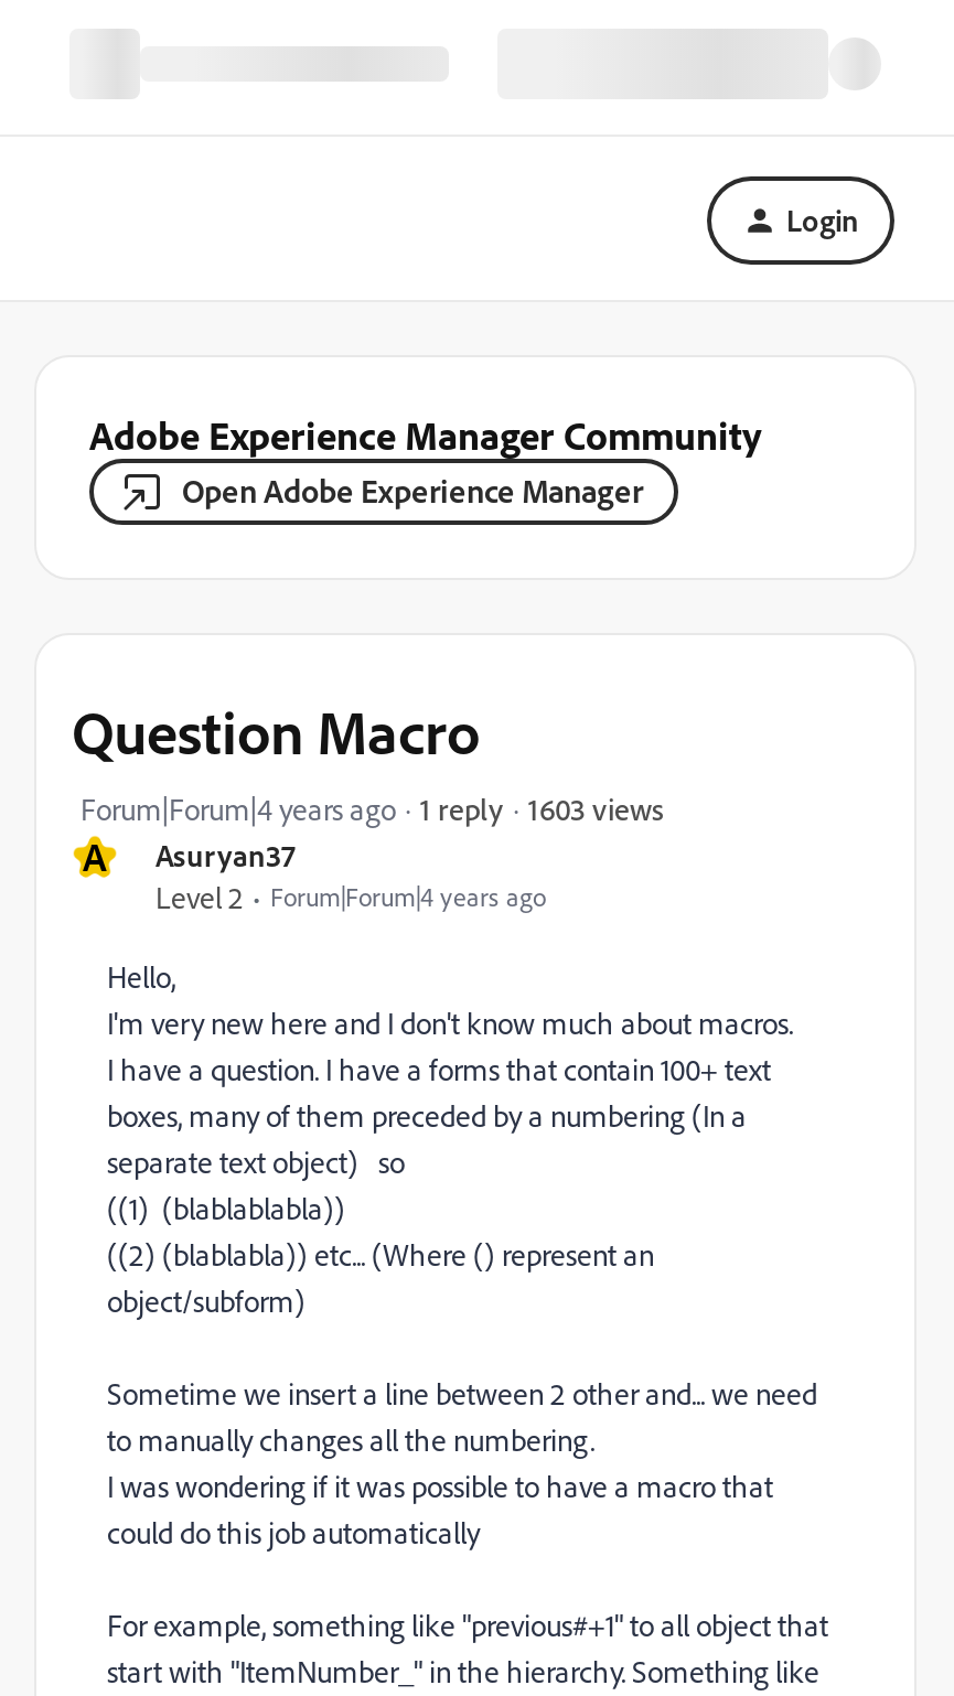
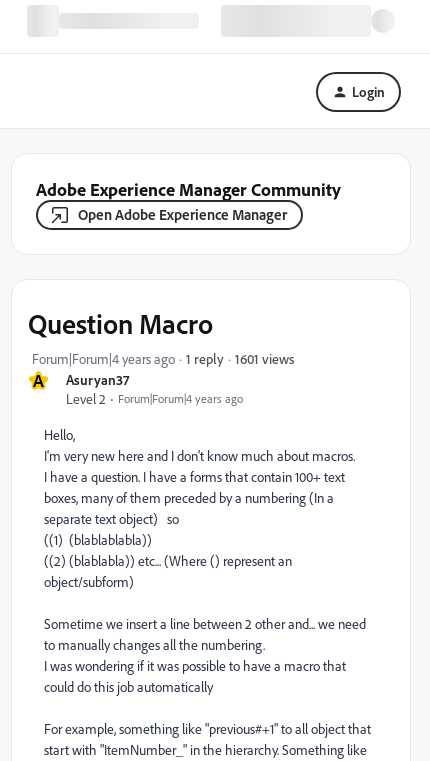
[528,788,663,826] 1603 views -> [235,349,294,366] 1601 views

